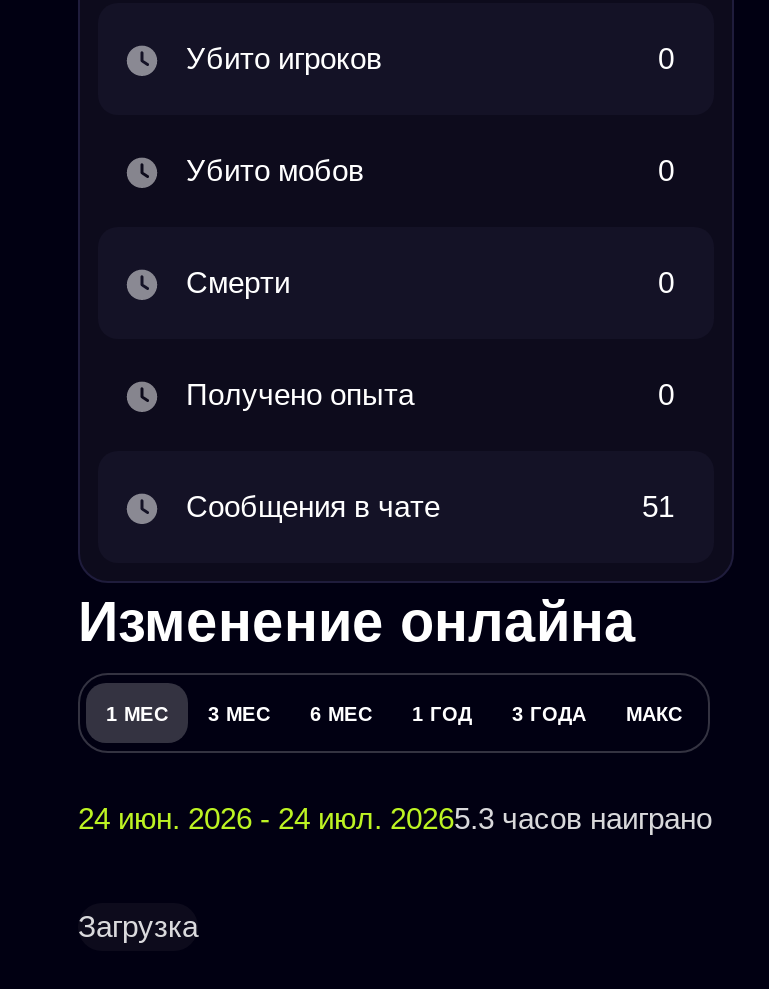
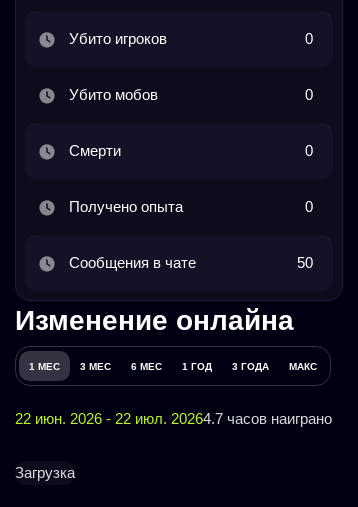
[642,489,674,523] 51 -> [297,254,313,271] 50
[78,801,712,835] 24 июн. 2026 - 24 июл. 20265.3 часов наиграно -> [15,410,332,427] 22 июн. 2026 - 22 июл. 20264.7 часов наиграно

